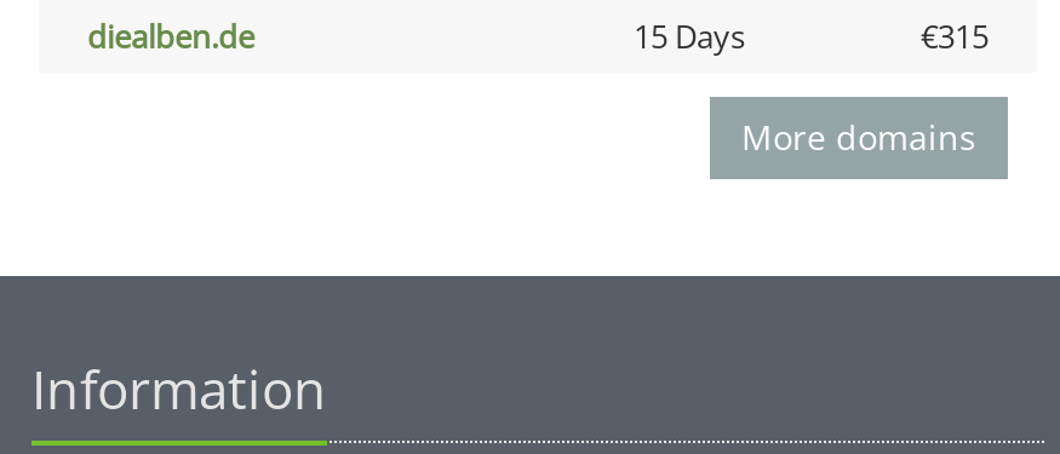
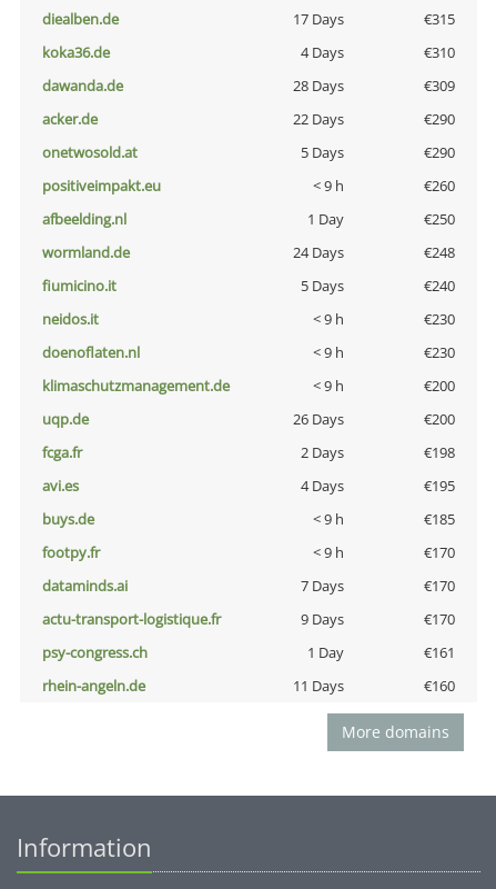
[634,15,745,58] 15 Days -> [292,9,343,29] 17 Days
none -> [42,42,455,696] koka36.de | 4 Days | €310 | dawanda.de | 28 Days | €309 | acker.de | 22 Days | €290 | onetwosold.at | 5 Days | €290 | positiveimpakt.eu | < 9 h | €260 | afbeelding.nl | 1 Day | €250 | wormland.de | 24 Days | €248 | fiumicino.it | 5 Days | €240 | neidos.it | < 9 h | €230 | doenoflaten.nl | < 9 h | €230 | klimaschutzmanagement.de | < 9 h | €200 | uqp.de | 26 Days | €200 | fcga.fr | 2 Days | €198 | avi.es | 4 Days | €195 | buys.de | < 9 h | €185 | footpy.fr | < 9 h | €170 | dataminds.ai | 7 Days | €170 | actu-transport-logistique.fr | 9 Days | €170 | psy-congress.ch | 1 Day | €161 | rhein-angeln.de | 11 Days | €160

